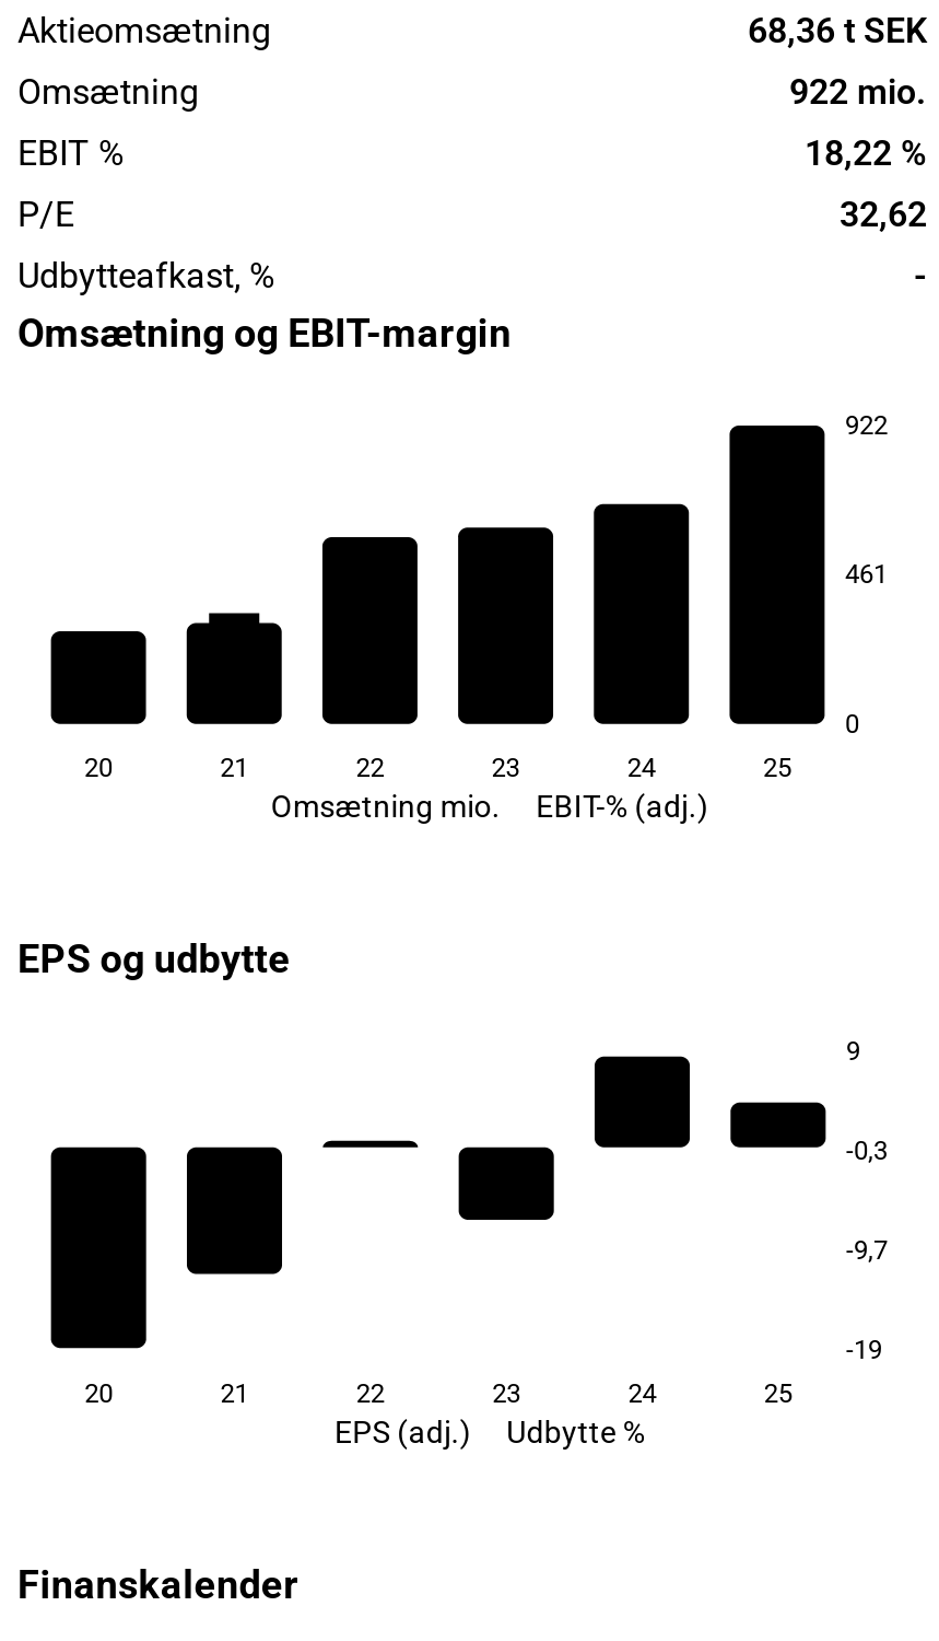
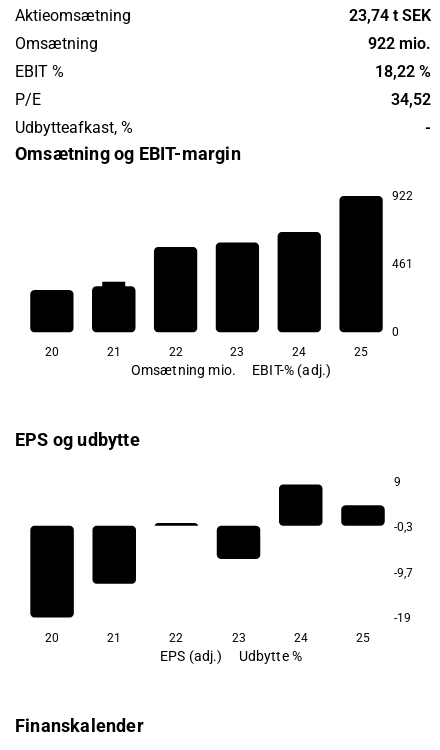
[748,10,927,51] 68,36 t SEK -> [349,6,431,25] 23,74 t SEK
[840,194,927,235] 32,62 -> [391,90,431,109] 34,52

